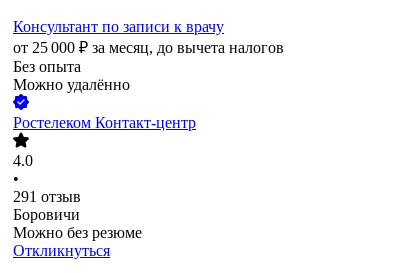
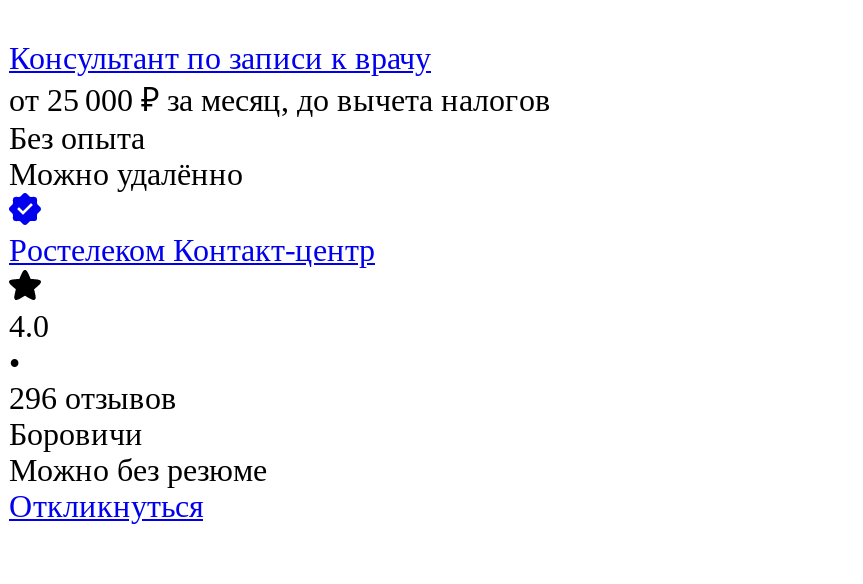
[13,188,81,205] 291 отзыв -> [9,382,177,416] 296 отзывов

